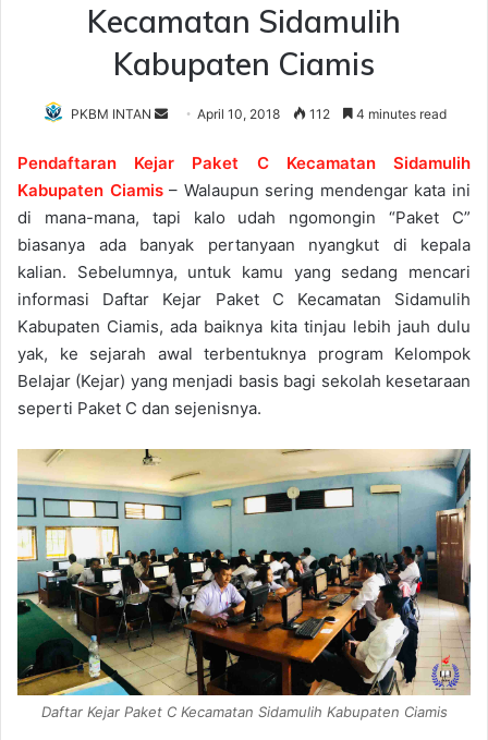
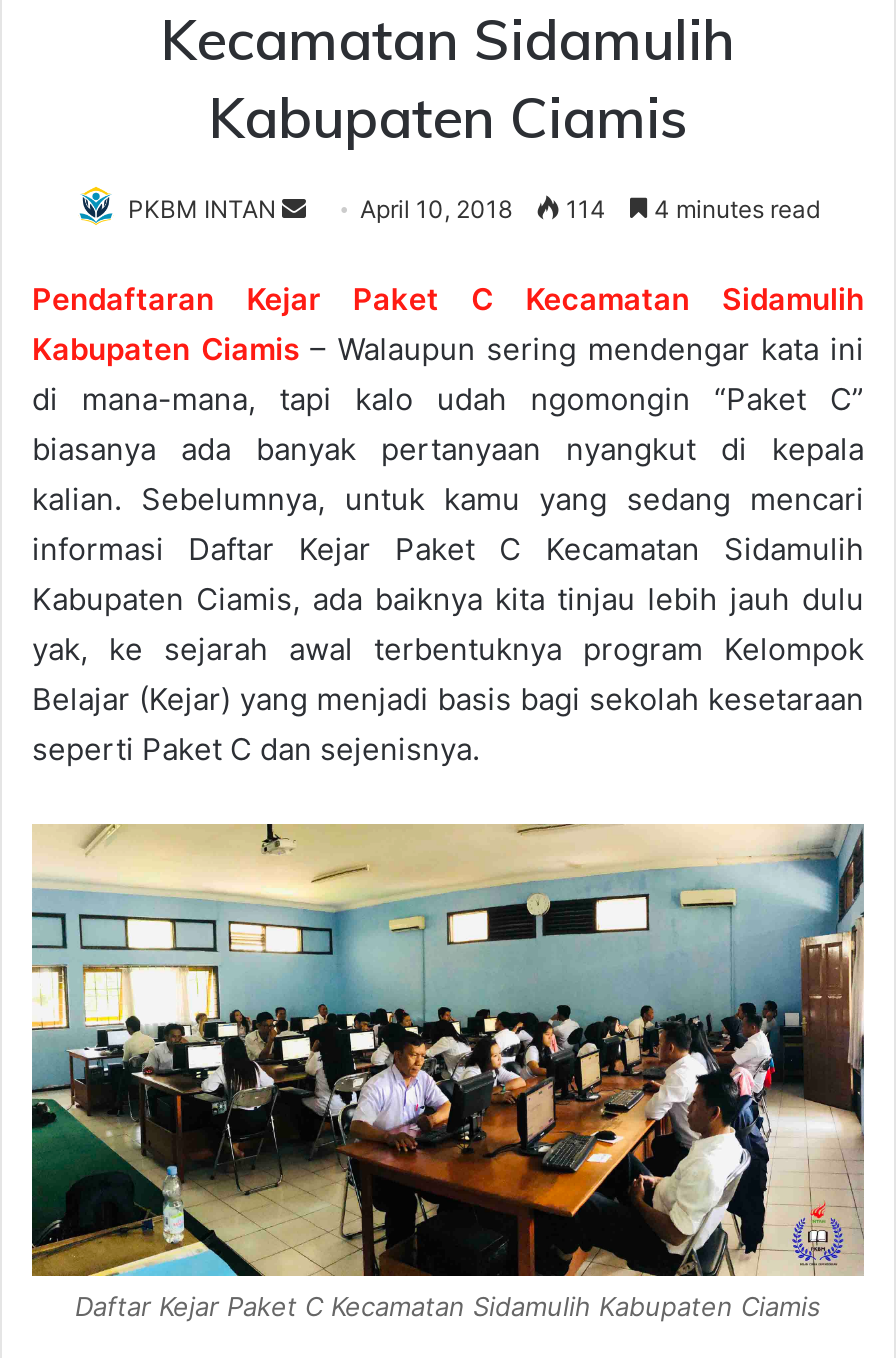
[306,106,330,122] 112 -> [560,194,606,224] 114

